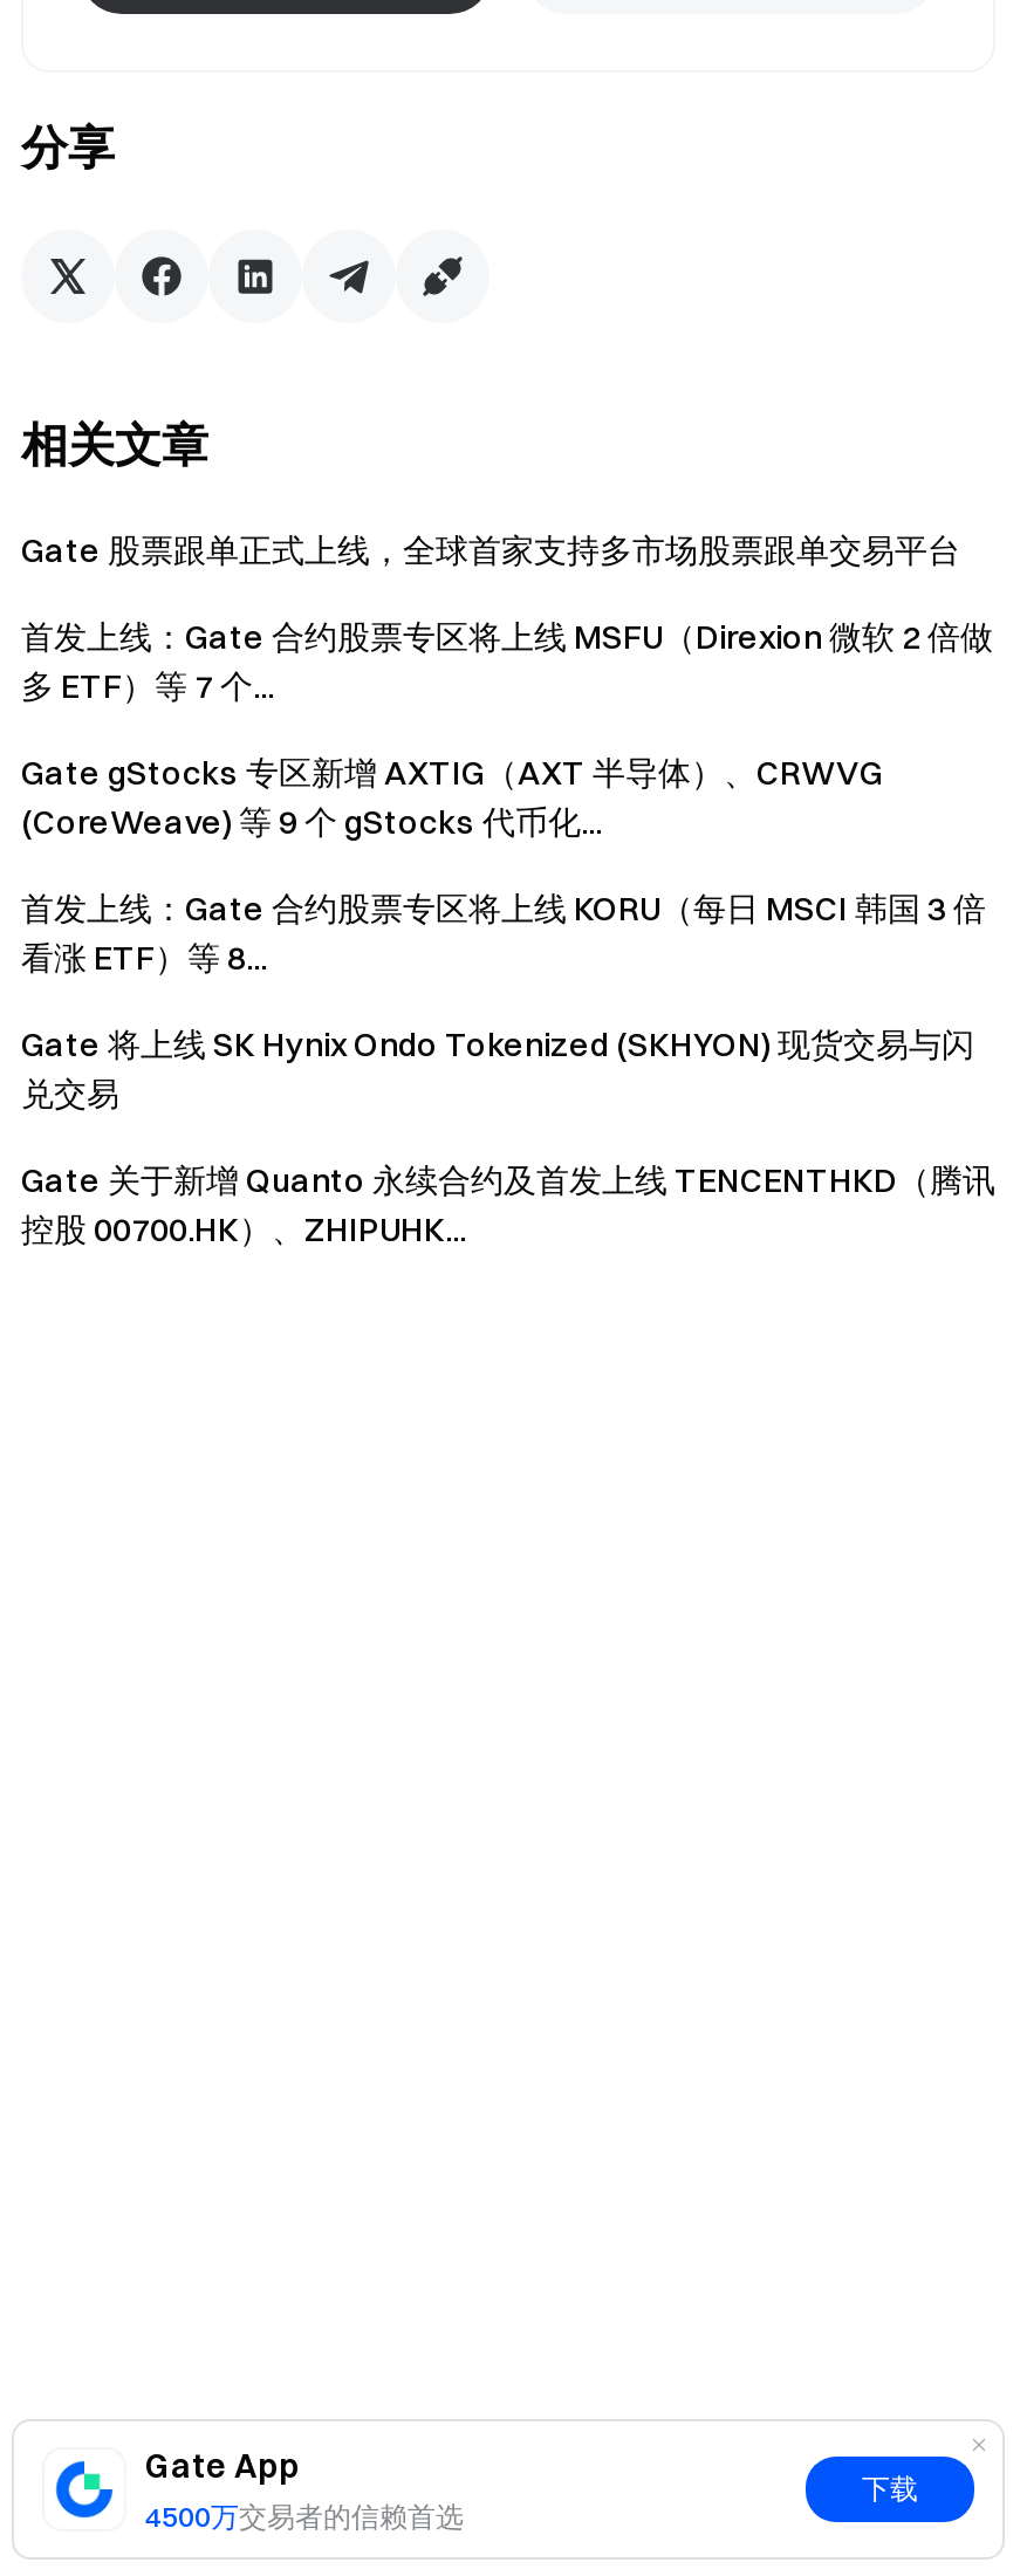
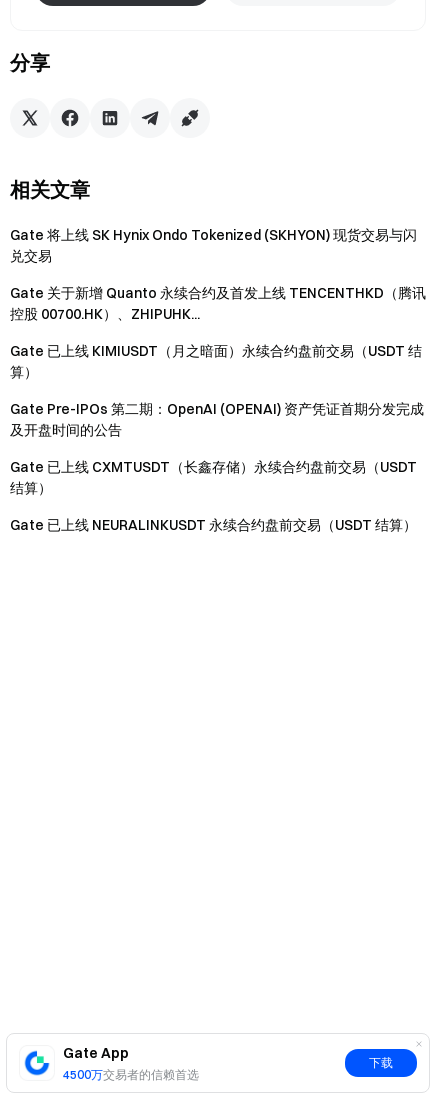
[21,530,993,980] Gate 股票跟单正式上线，全球首家支持多市场股票跟单交易平台 | 首发上线：Gate 合约股票专区将上线 MSFU（Direxion 微软 2 倍做 | 多 ETF）等 7 个... | Gate gStocks 专区新增 AXTIG（AXT 半导体）、CRWVG | (CoreWeave) 等 9 个 gStocks 代币化... | 首发上线：Gate 合约股票专区将上线 KORU（每日 MSCI 韩国 3 倍 | 看涨 ETF）等 8... -> none
moved [21,1024,995,1251] -> [10,226,426,323]: Gate 将上线 SK Hynix Ondo Tokenized (SKHYON) 现货交易与闪 | 兑交易 | Gate 关于新增 Quanto 永续合约及首发上线 TENCENTHKD（腾讯 | 控股 00700.HK）、ZHIPUHK...
none -> [10,342,424,534] Gate 已上线 KIMIUSDT（月之暗面）永续合约盘前交易（USDT 结 | 算） | Gate Pre-IPOs 第二期：OpenAI (OPENAI) 资产凭证首期分发完成 | 及开盘时间的公告 | Gate 已上线 CXMTUSDT（长鑫存储）永续合约盘前交易（USDT | 结算） | Gate 已上线 NEURALINKUSDT 永续合约盘前交易（USDT 结算）

